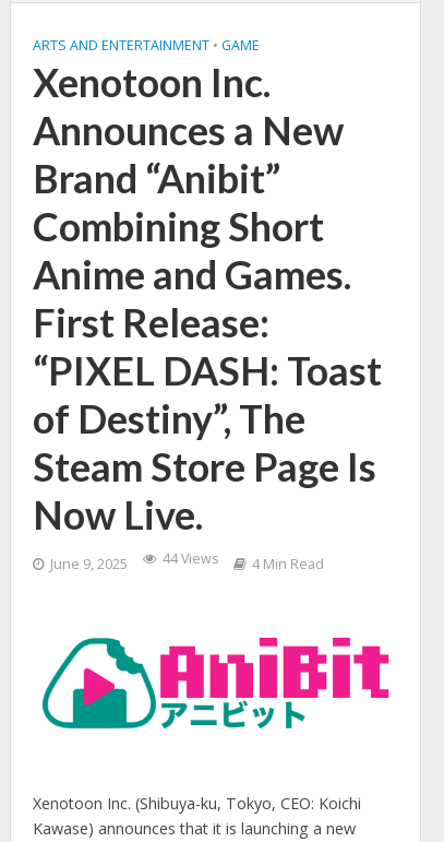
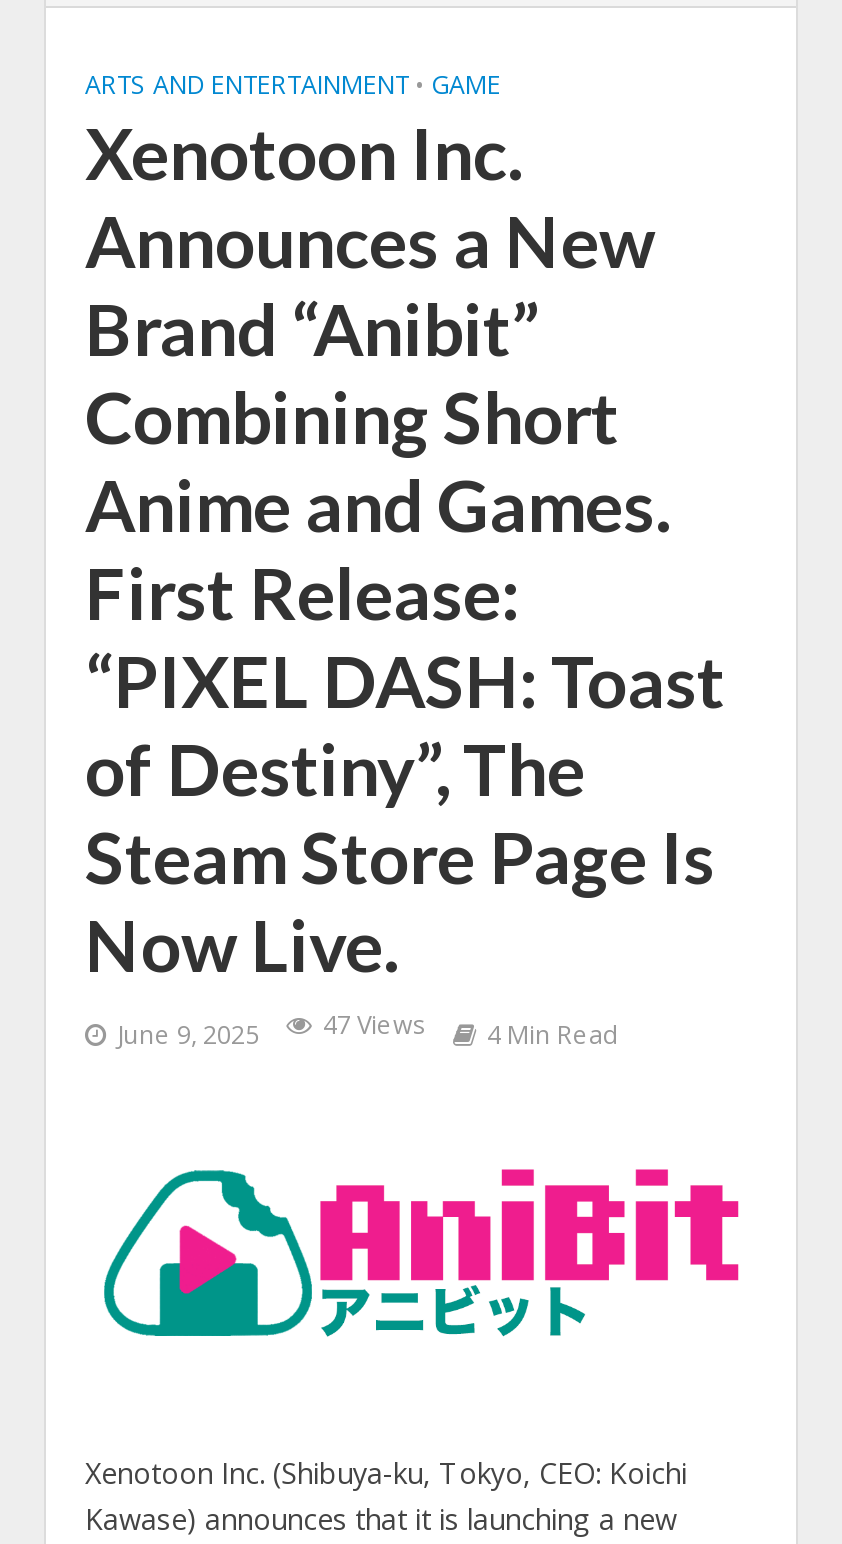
[50,549,323,573] June 9, 2025 44 Views 4 Min Read -> [117,1008,619,1052] June 9, 2025 47 Views 4 Min Read

